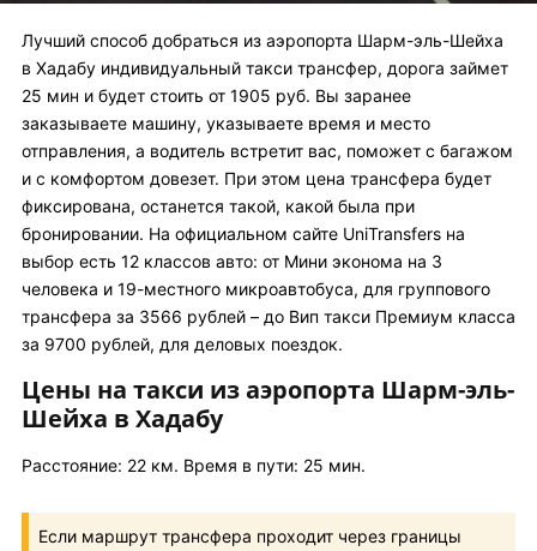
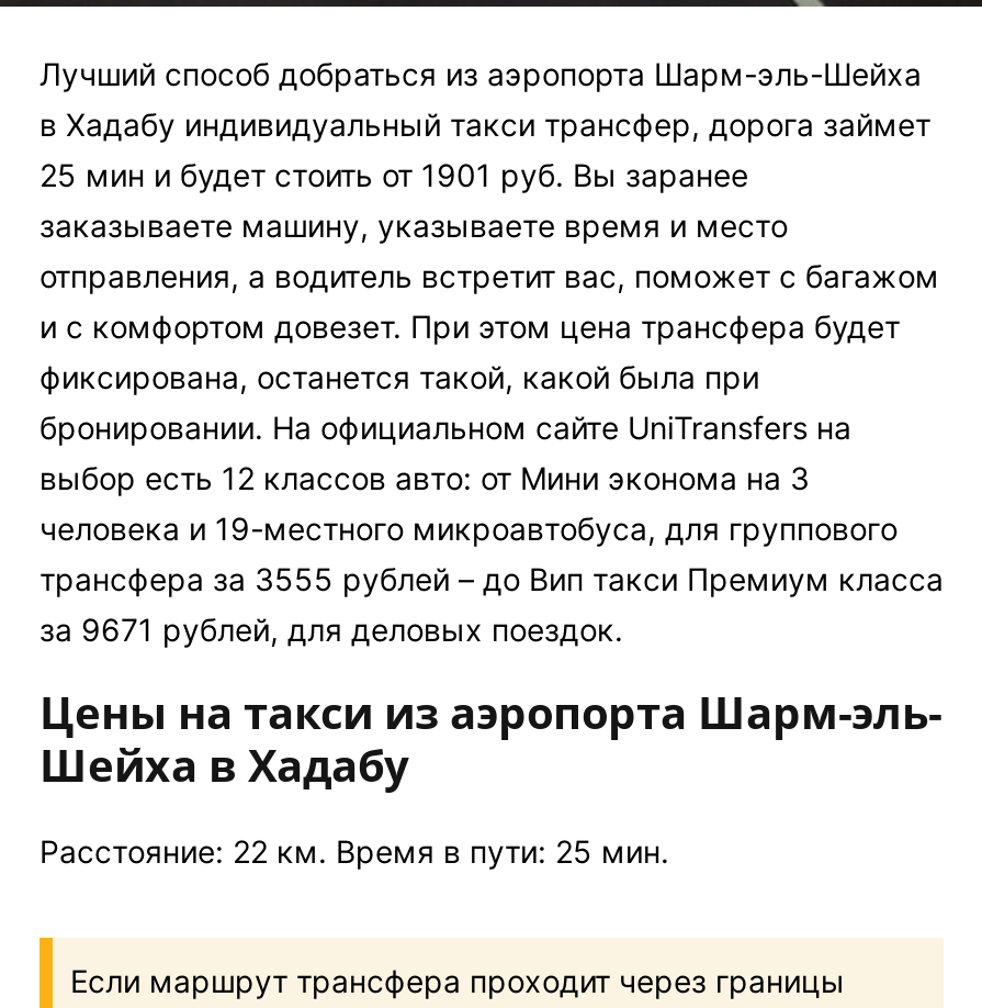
[22,85,411,106] 25 мин и будет стоить от 1905 руб. Вы заранее -> [39,156,748,193] 25 мин и будет стоить от 1901 руб. Вы заранее
[22,306,515,327] трансфера за 3566 рублей – до Вип такси Премиум класса -> [39,560,944,597] трансфера за 3555 рублей – до Вип такси Премиум класса
[22,334,343,354] за 9700 рублей, для деловых поездок. -> [39,611,623,648] за 9671 рублей, для деловых поездок.

